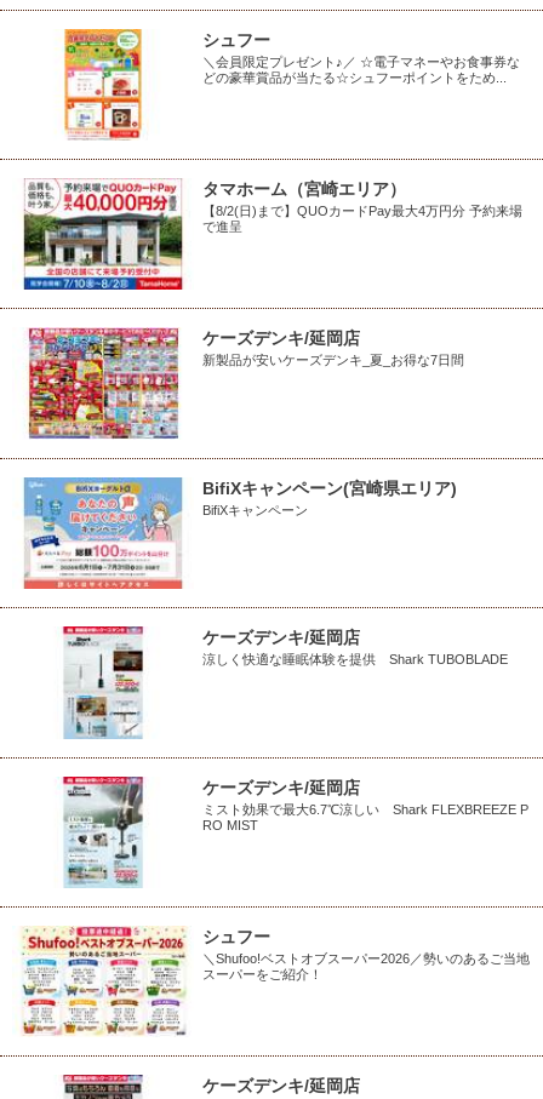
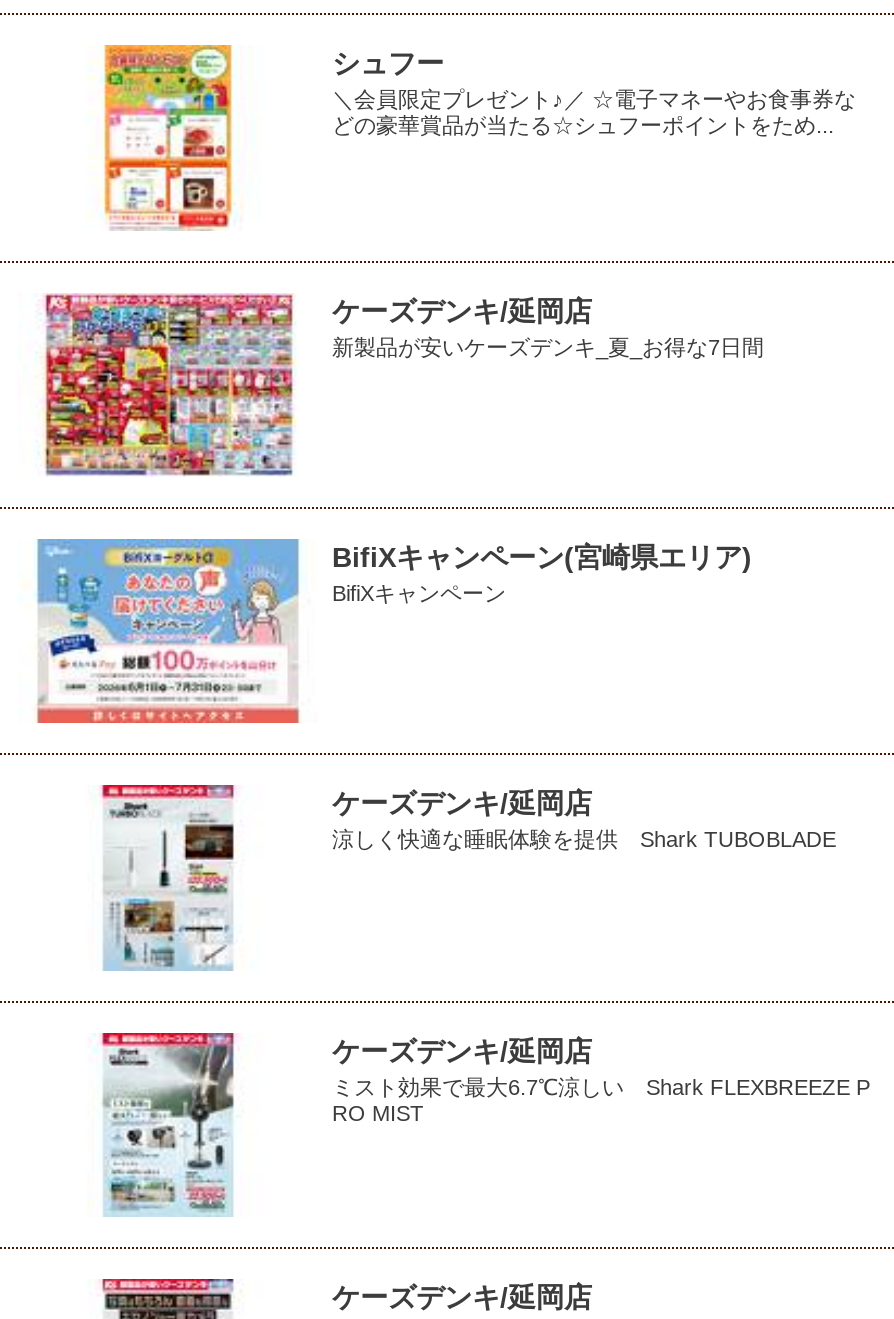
[22,179,522,291] [image] | タマホーム（宮崎エリア） | 【8/2(日)まで】QUOカードPay最大4万円分 予約来場 | で進呈 -> none
[21,926,530,1036] [image] | シュフー | ＼Shufoo!ベストオブスーパー2026／勢いのあるご当地 | スーパーをご紹介！ -> none

